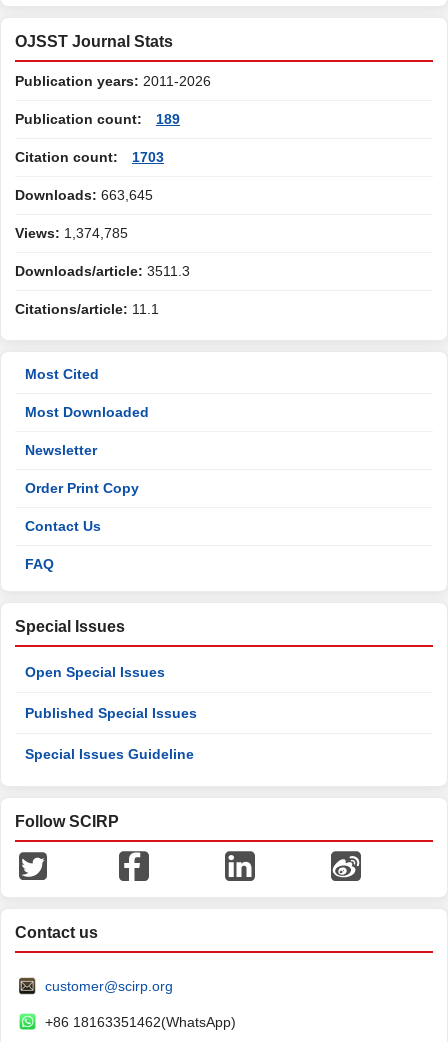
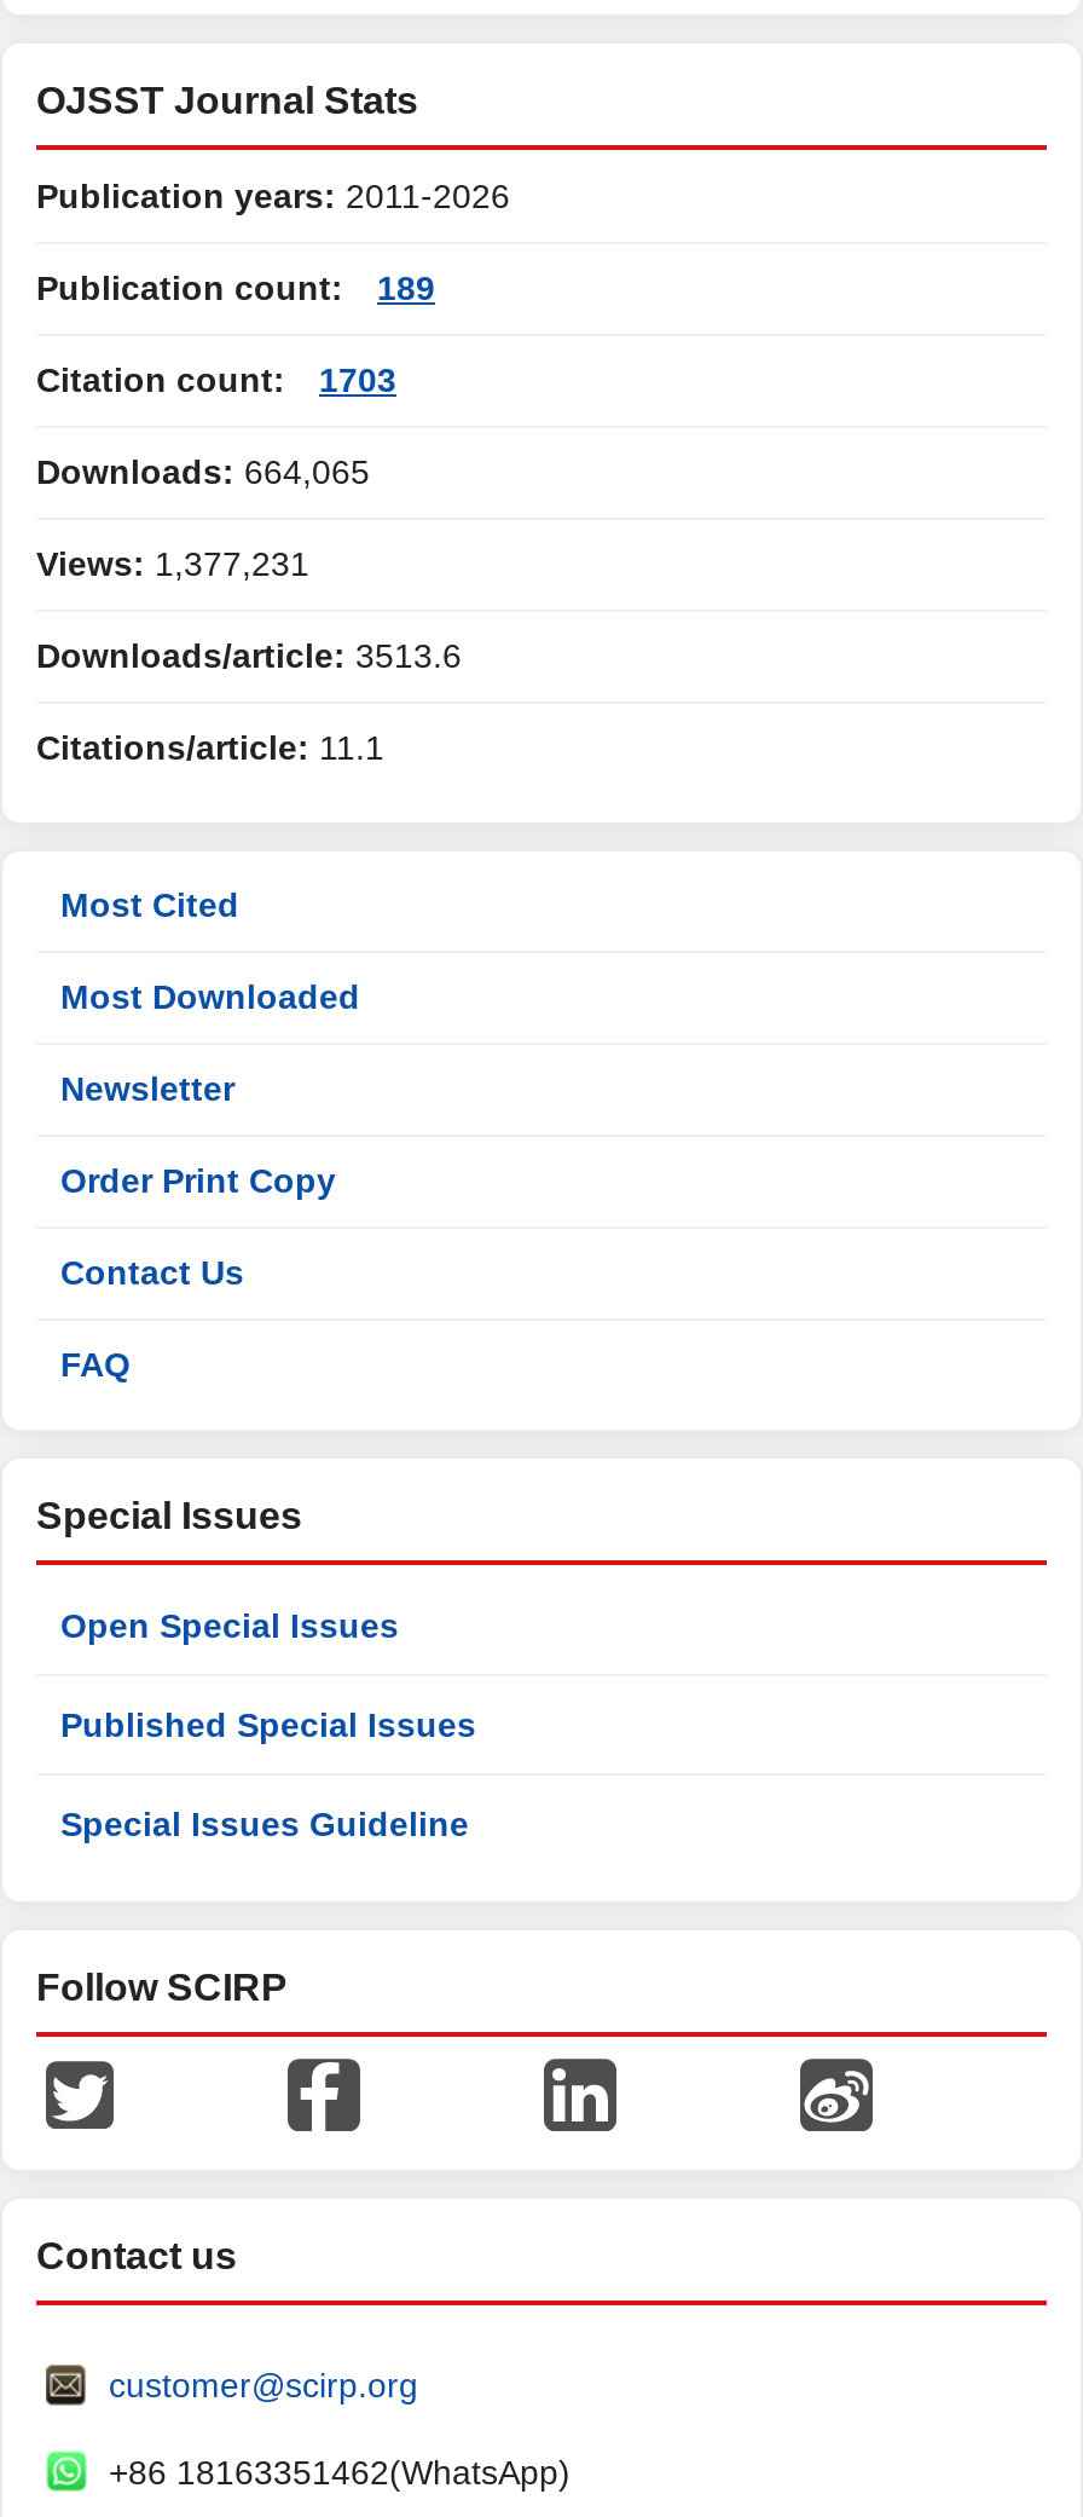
[15,187,153,203] Downloads: 663,645 -> [36,452,370,491] Downloads: 664,065
[15,225,128,241] Views: 1,374,785 -> [36,544,309,583] Views: 1,377,231
[15,263,190,279] Downloads/article: 3511.3 -> [36,636,462,675] Downloads/article: 3513.6

